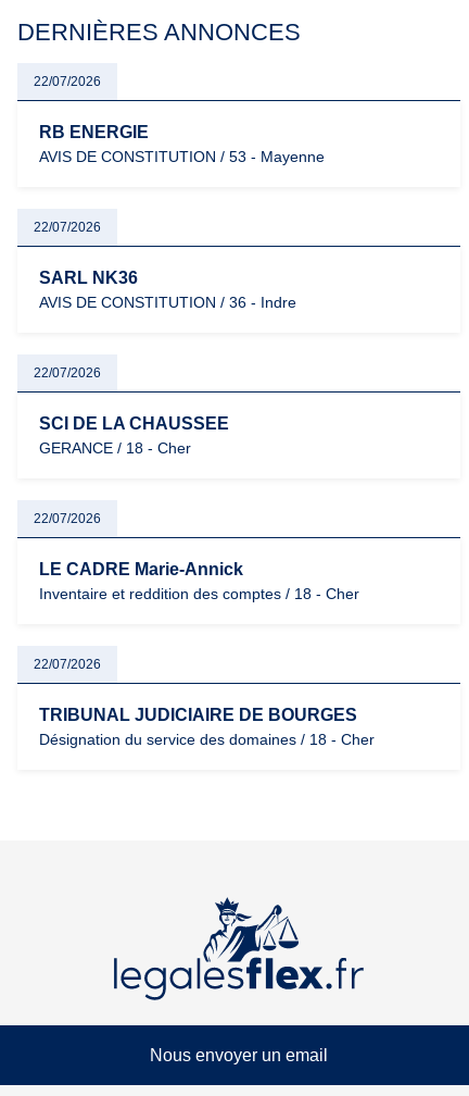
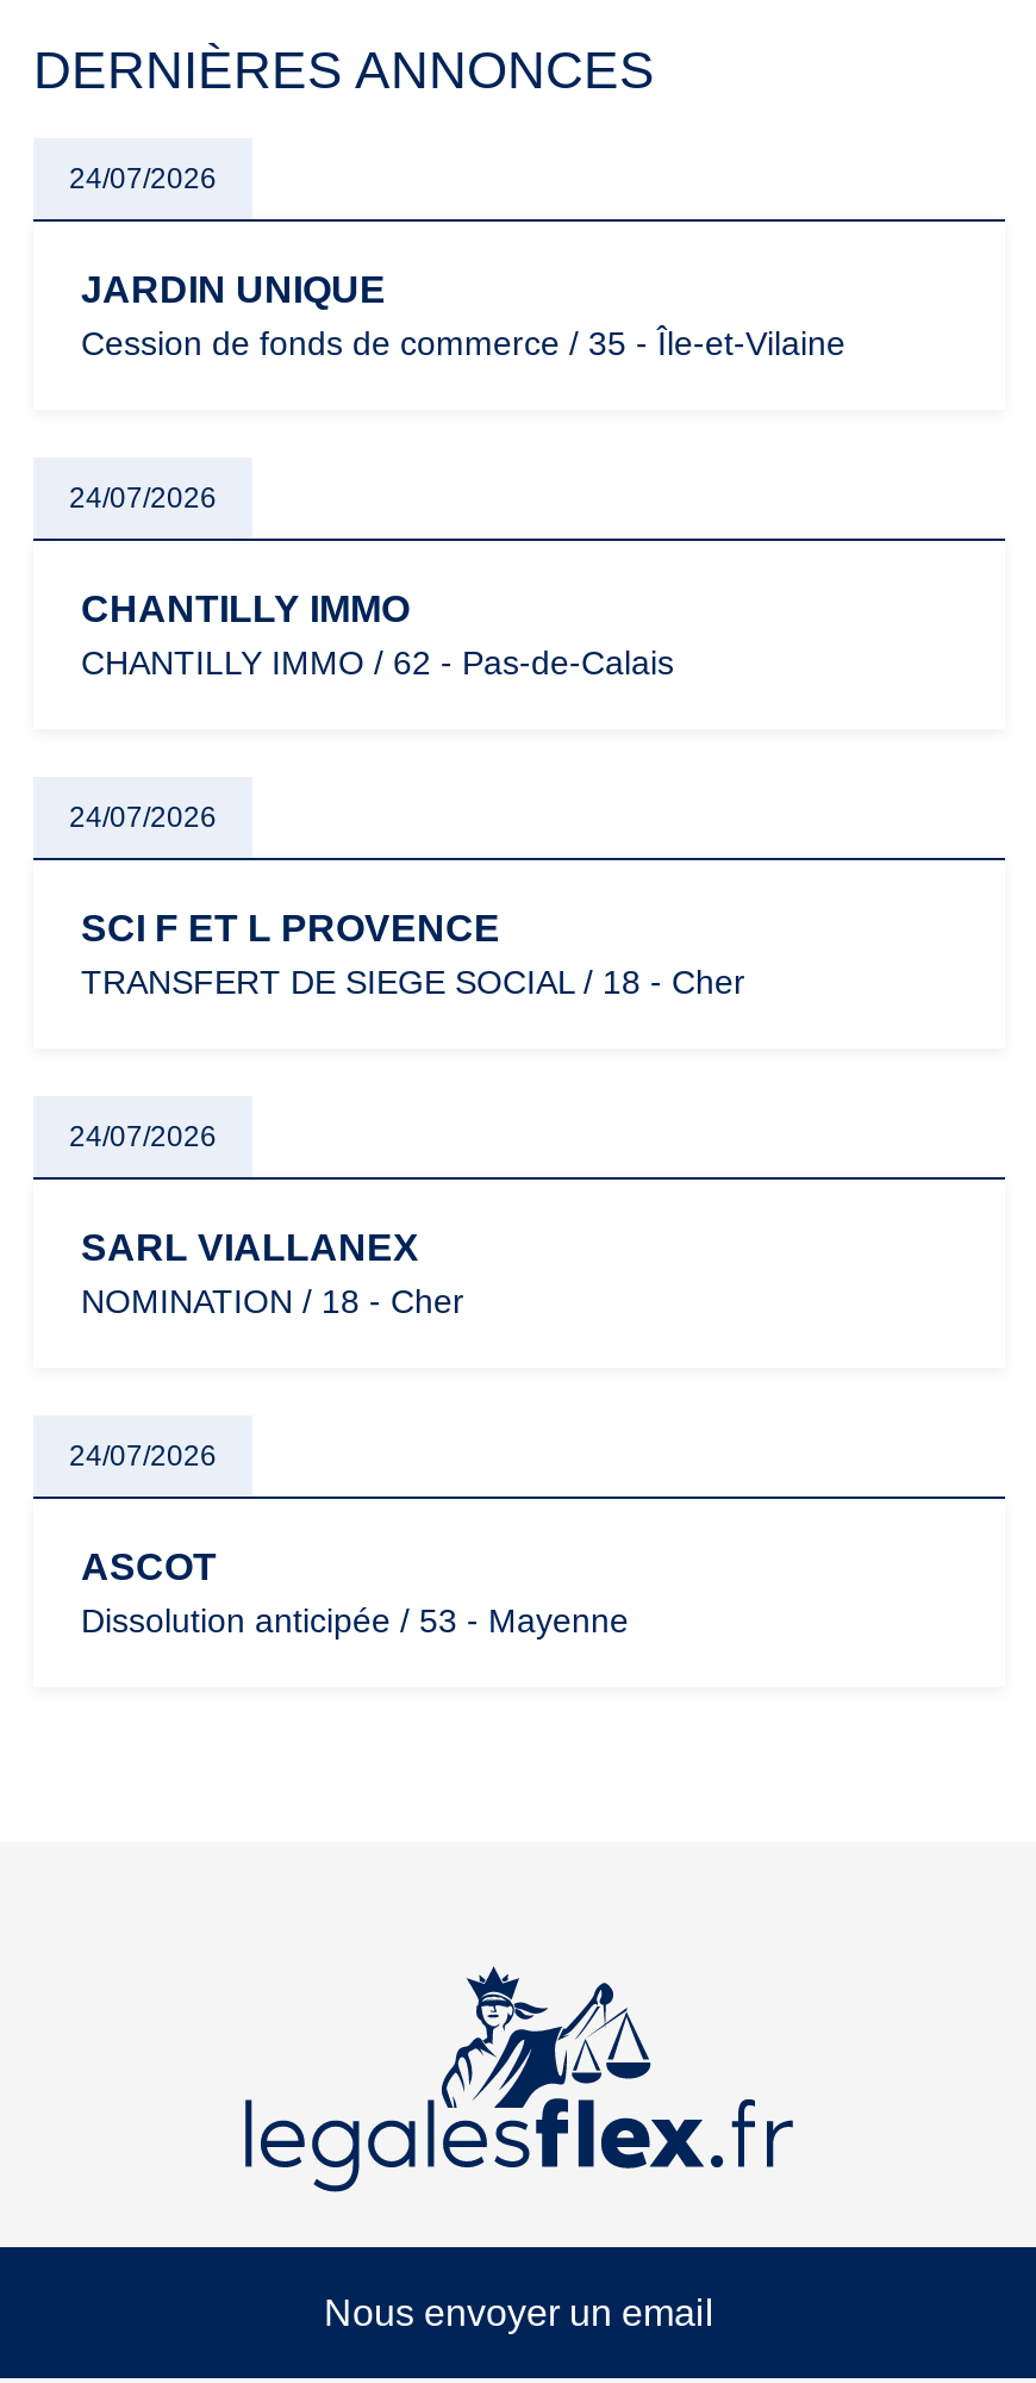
[34,74,101,89] 22/07/2026 -> [69,163,217,196] 24/07/2026
[39,123,325,166] RB ENERGIE | AVIS DE CONSTITUTION / 53 - Mayenne -> [81,270,845,363] JARDIN UNIQUE | Cession de fonds de commerce / 35 - Île-et-Vilaine
[34,220,101,235] 22/07/2026 -> [69,482,217,515] 24/07/2026
[39,269,296,311] SARL NK36 | AVIS DE CONSTITUTION / 36 - Indre -> [81,589,674,682] CHANTILLY IMMO | CHANTILLY IMMO / 62 - Pas-de-Calais
[34,366,101,381] 22/07/2026 -> [69,801,217,835] 24/07/2026
[39,415,229,457] SCI DE LA CHAUSSEE | GERANCE / 18 - Cher -> [81,909,745,1002] SCI F ET L PROVENCE | TRANSFERT DE SIEGE SOCIAL / 18 - Cher
[34,511,101,527] 22/07/2026 -> [69,1121,217,1154] 24/07/2026
[39,560,359,603] LE CADRE Marie-Annick | Inventaire et reddition des comptes / 18 - Cher -> [81,1228,464,1321] SARL VIALLANEX | NOMINATION / 18 - Cher
[34,657,101,672] 22/07/2026 -> [69,1440,217,1473] 24/07/2026
[39,706,375,748] TRIBUNAL JUDICIAIRE DE BOURGES | Désignation du service des domaines / 18 - Cher -> [81,1547,629,1640] ASCOT | Dissolution anticipée / 53 - Mayenne

